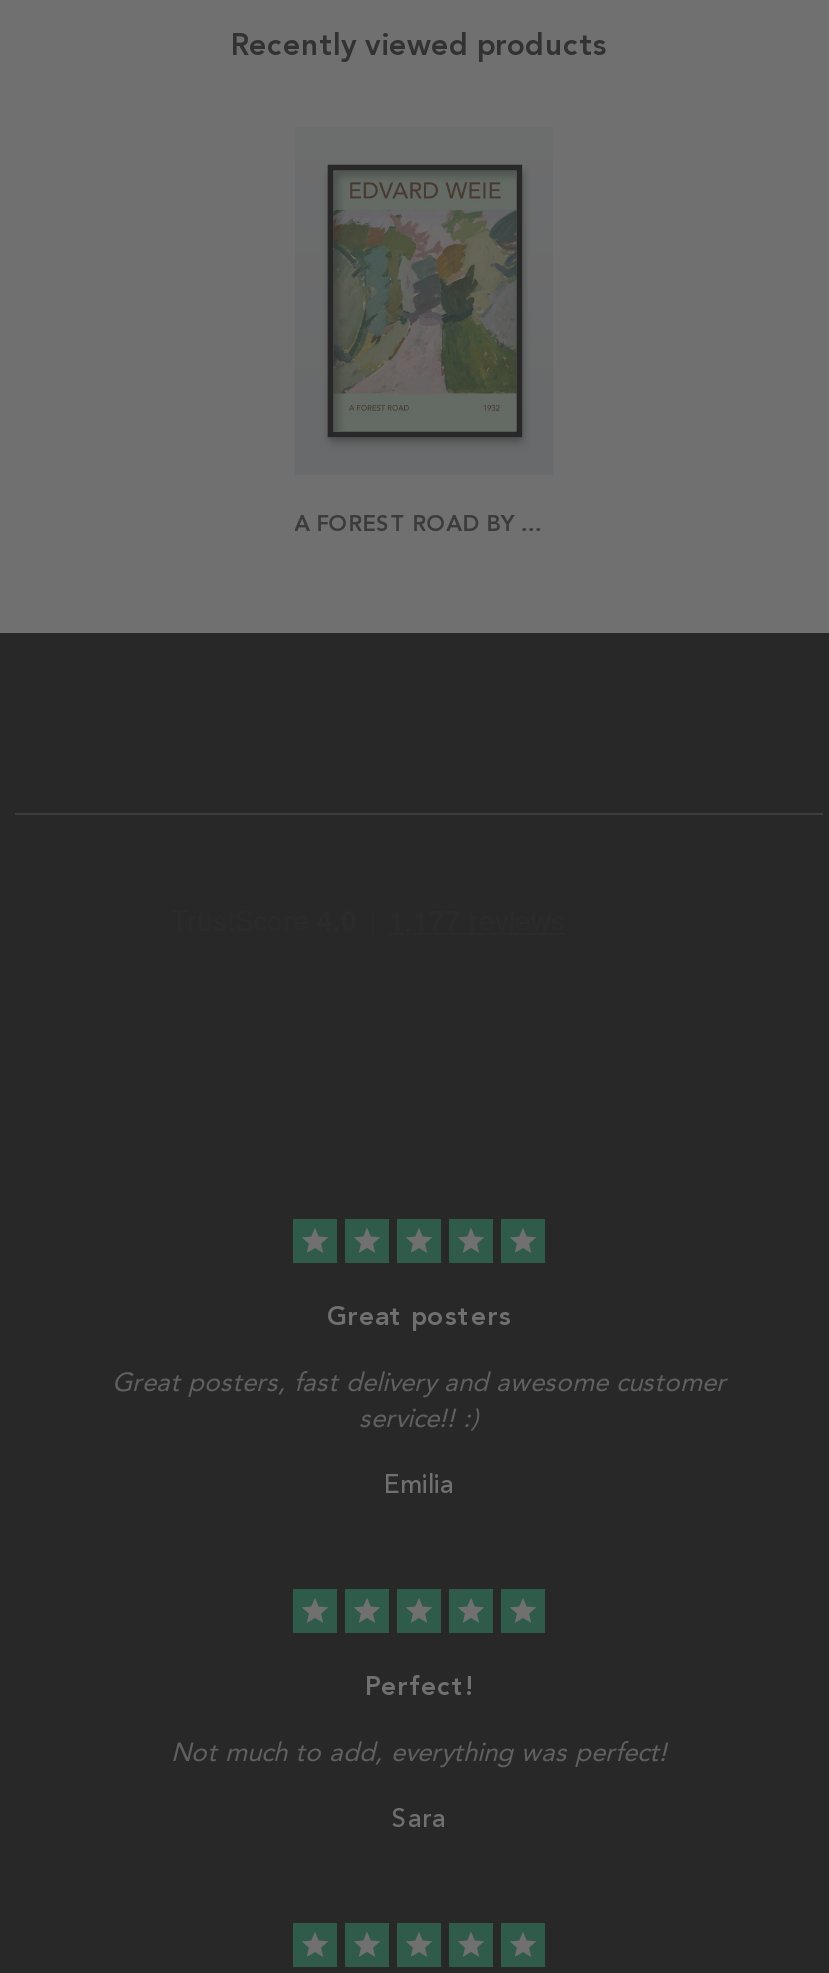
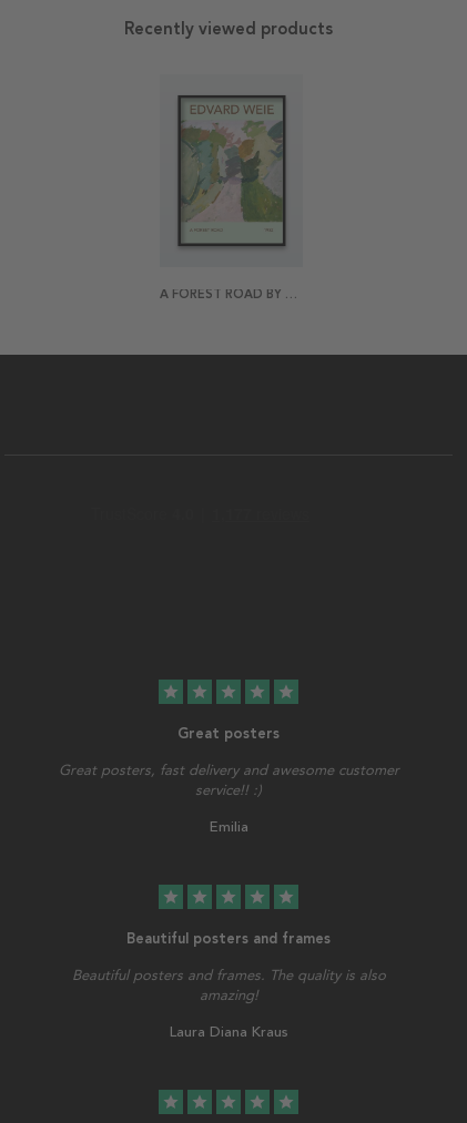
[365,1671,473,1701] Perfect! -> [126,930,331,947] Beautiful posters and frames
[171,1737,667,1767] Not much to add, everything was perfect! -> [72,966,385,1003] Beautiful posters and frames. The quality is also | amazing!
[392,1803,446,1835] Sara -> [169,1023,288,1041] Laura Diana Kraus

